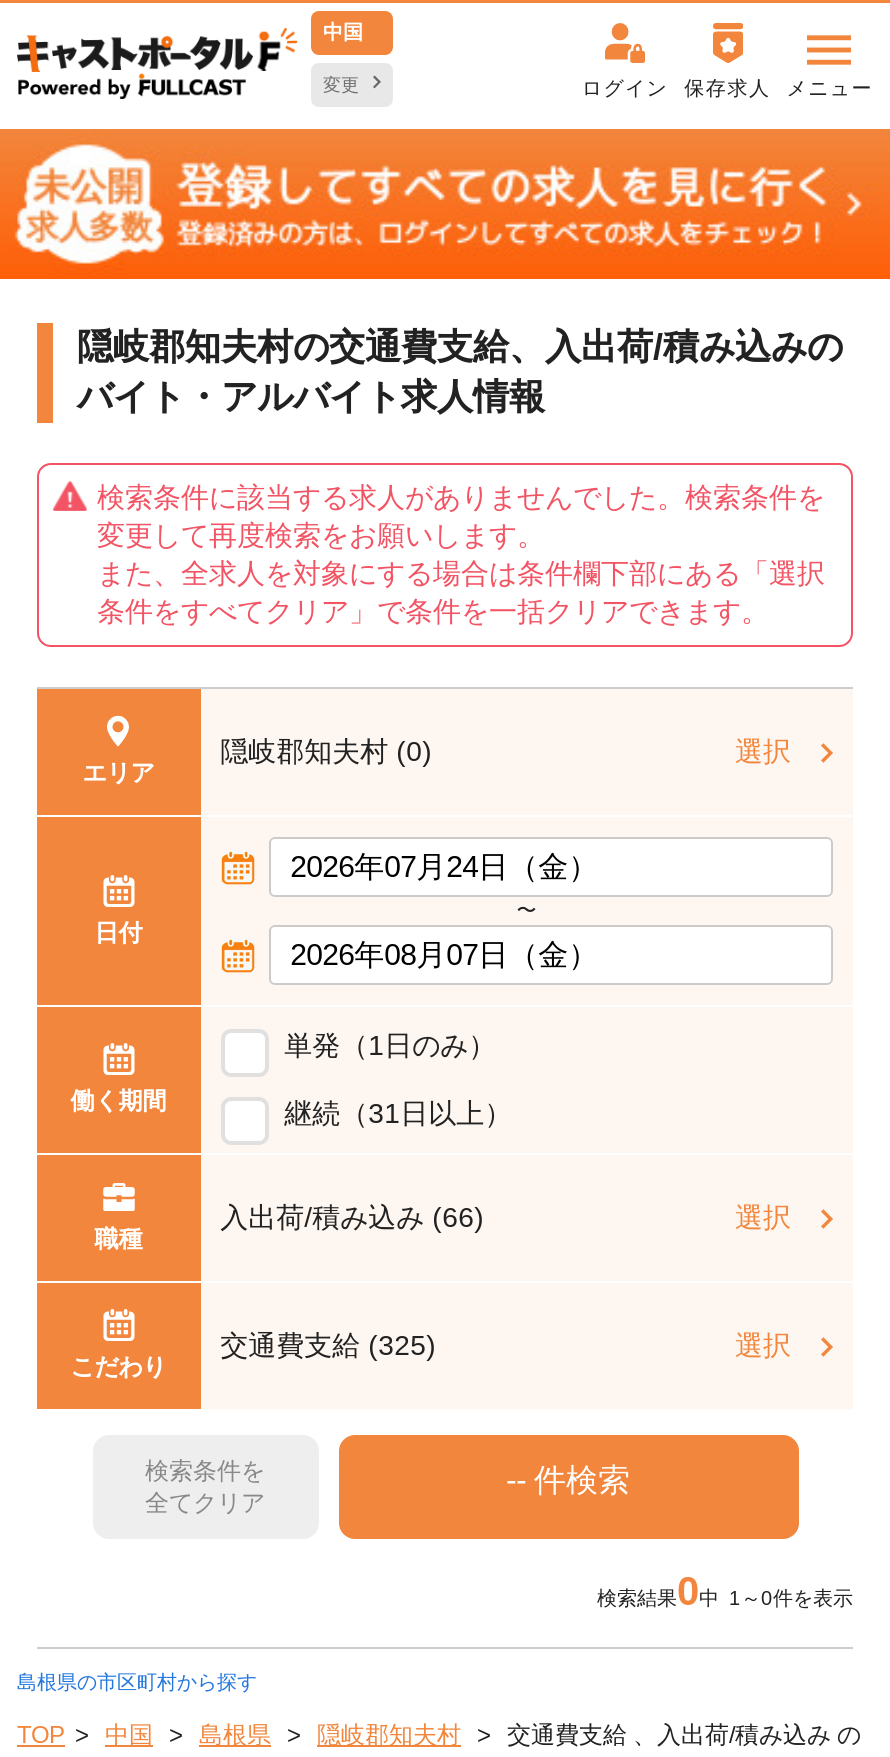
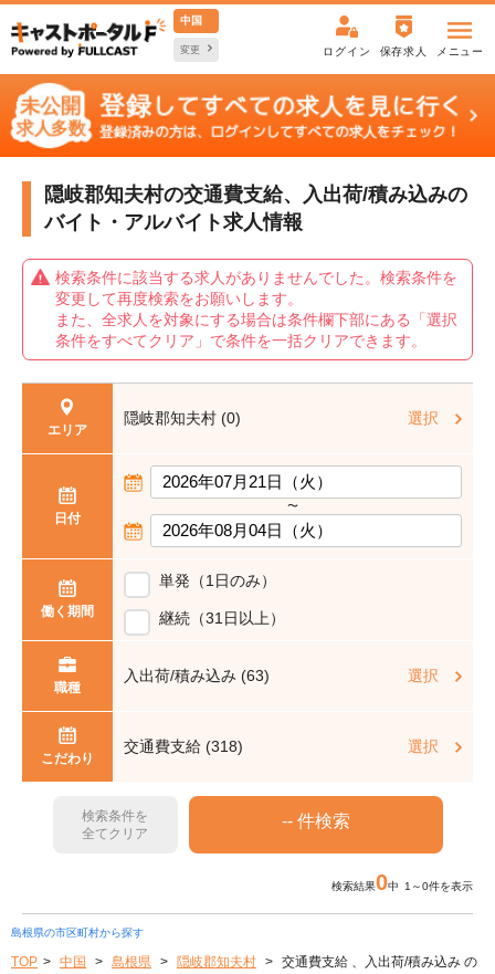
[220,1201,512,1233] 入出荷/積み込み (66) -> [123,667,285,685] 入出荷/積み込み (63)
[220,1329,464,1361] 交通費支給 (325) -> [123,738,258,755] 交通費支給 (318)

